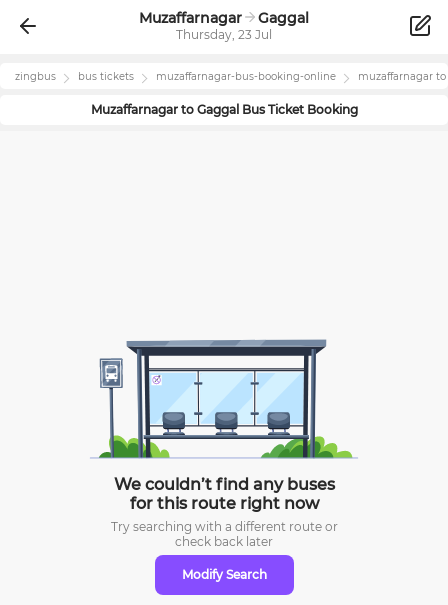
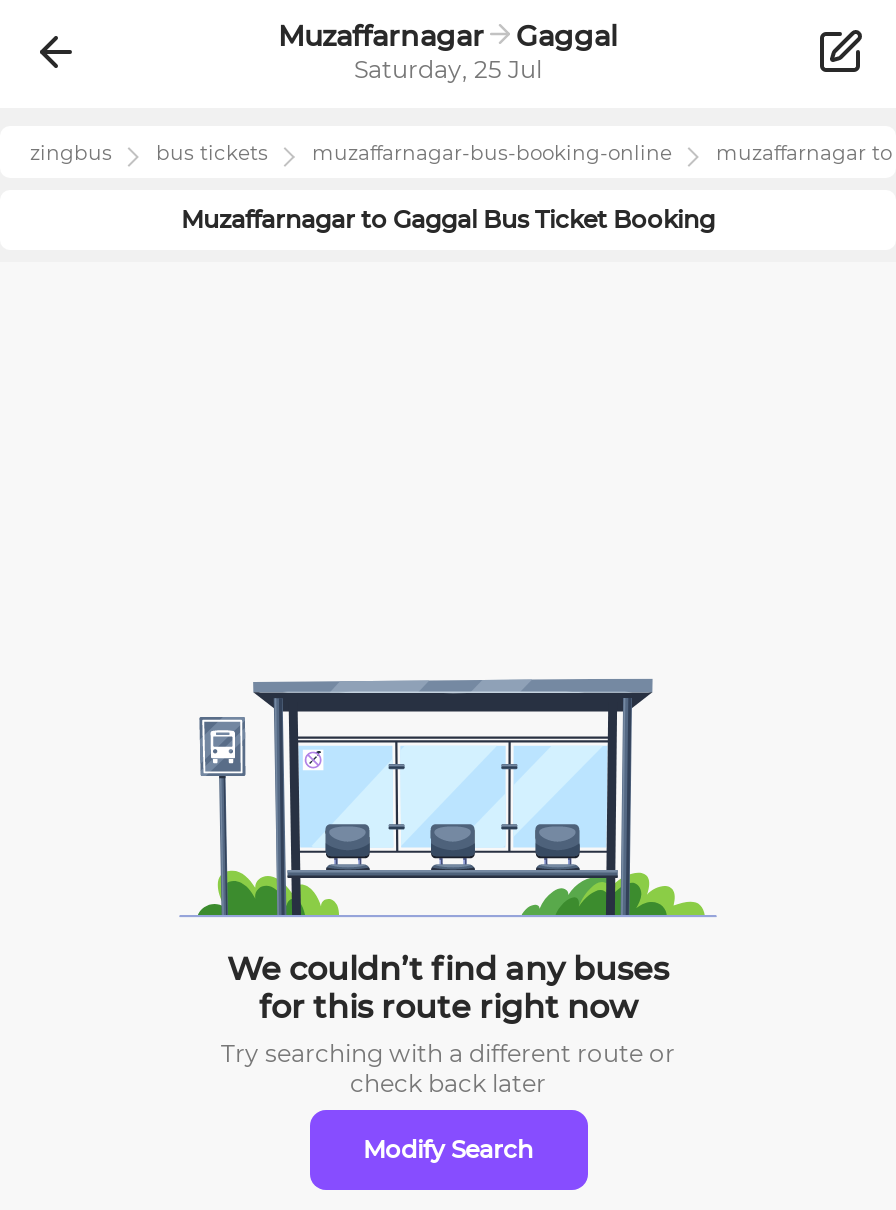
[176,27,272,42] Thursday, 23 Jul -> [354,54,542,84] Saturday, 25 Jul

